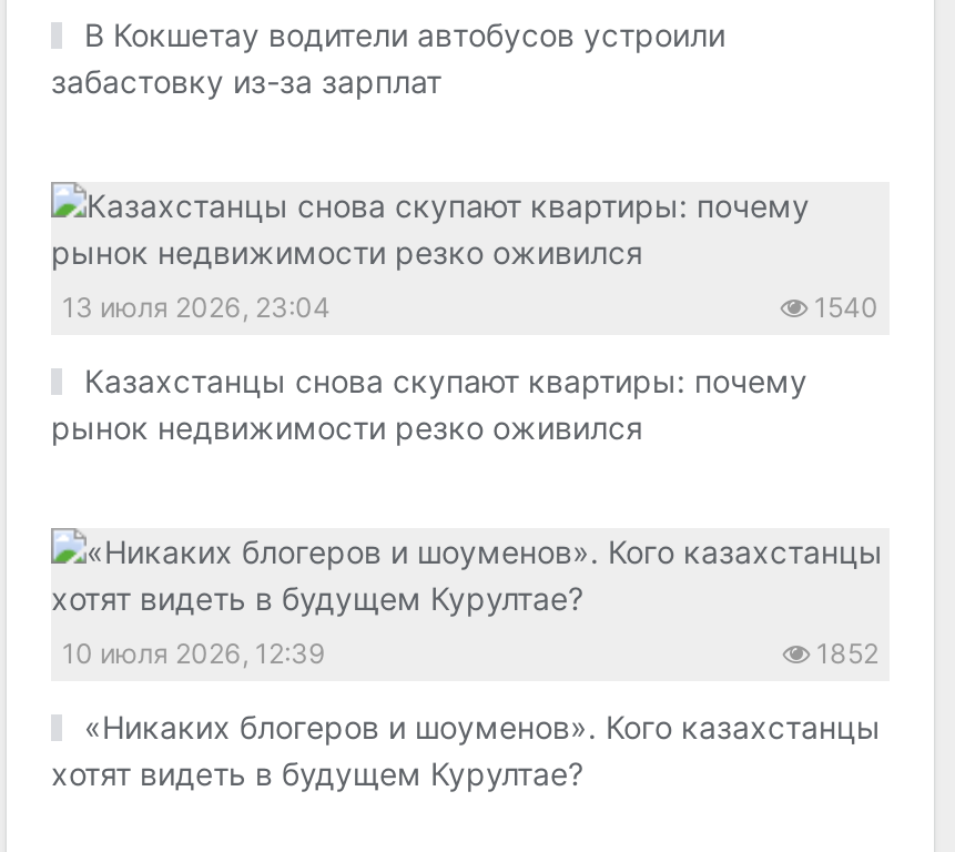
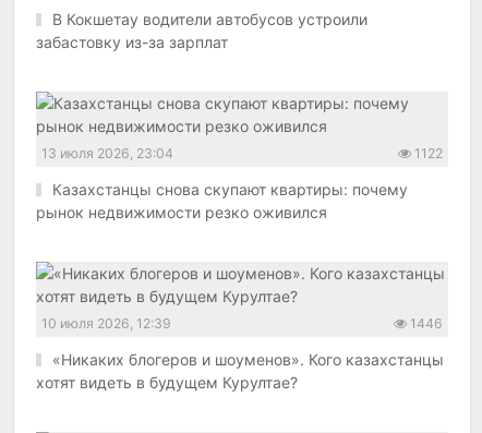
[807,291,878,324] 1540 -> [411,145,443,162] 1122
[810,637,878,671] 1852 -> [407,315,443,332] 1446

